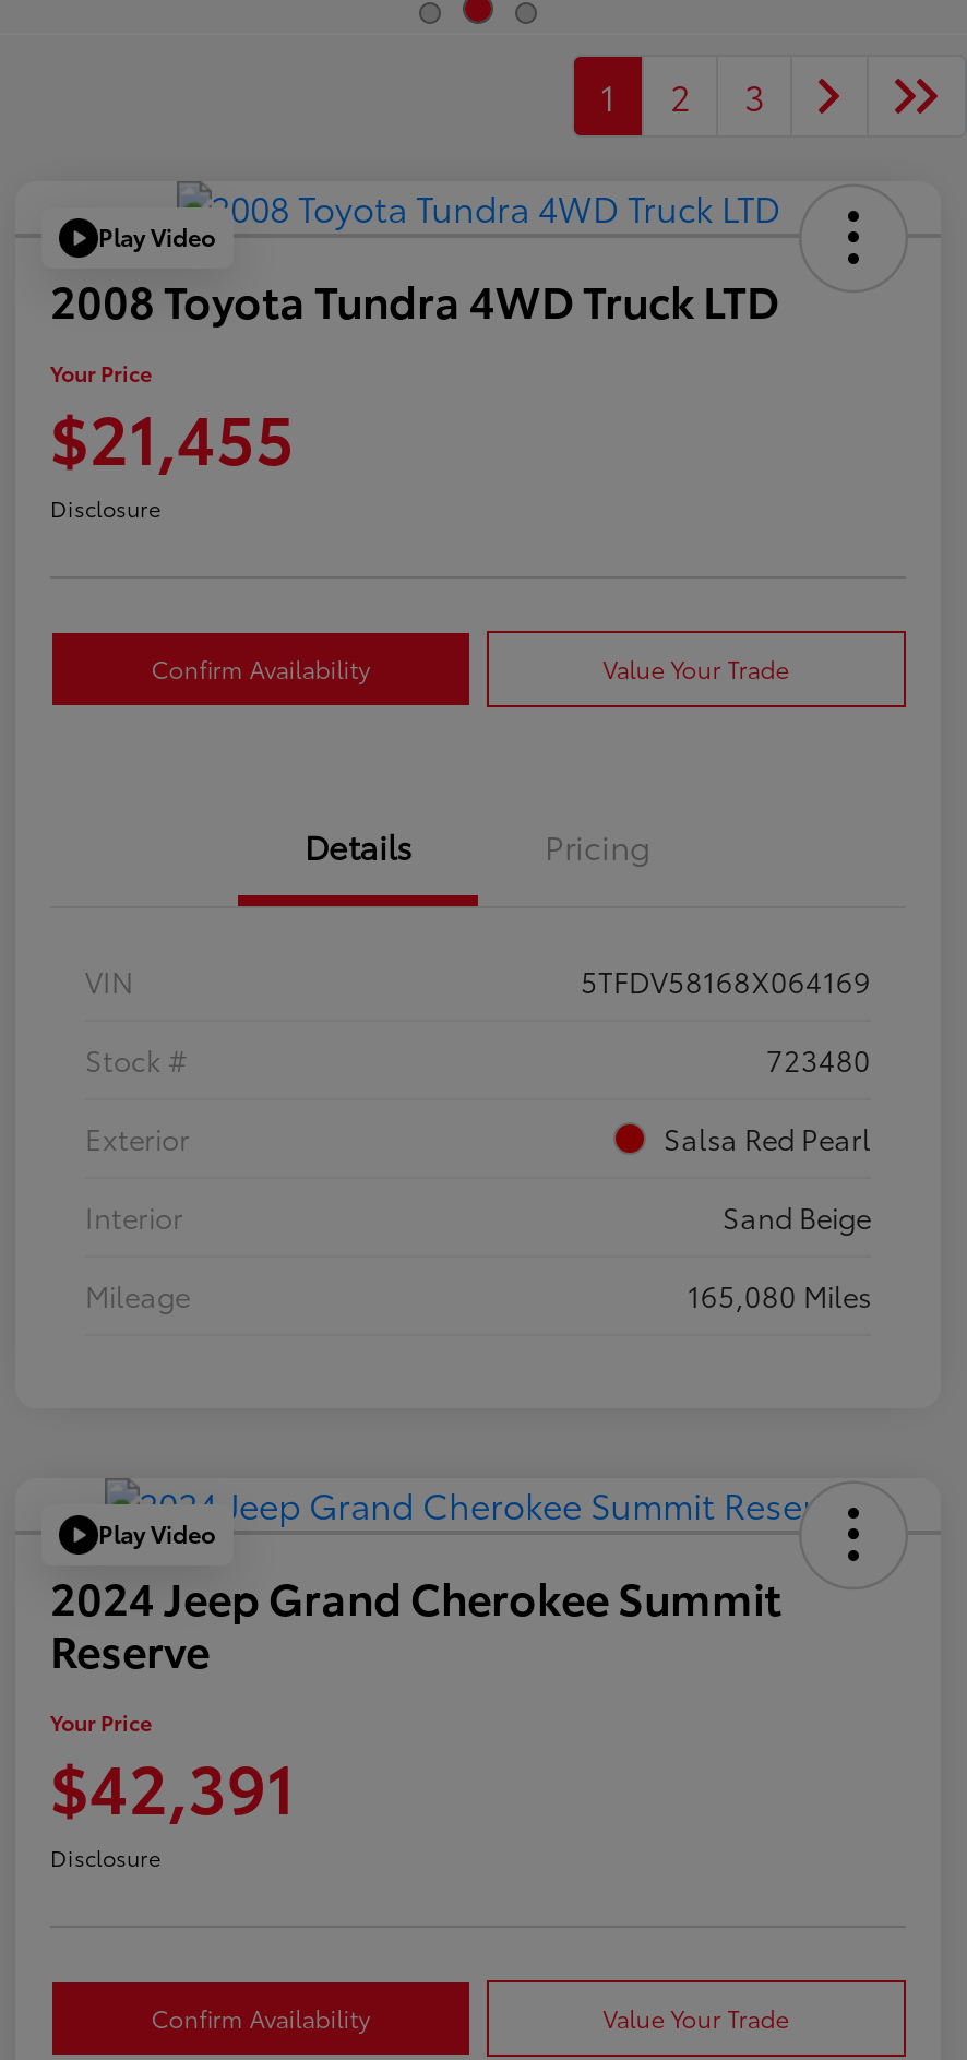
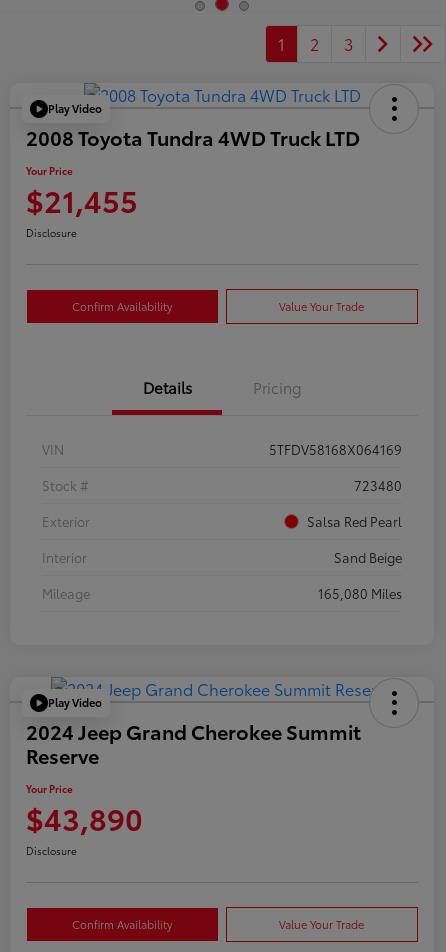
[50,1738,295,1831] $42,391 -> [26,796,143,839] $43,890

